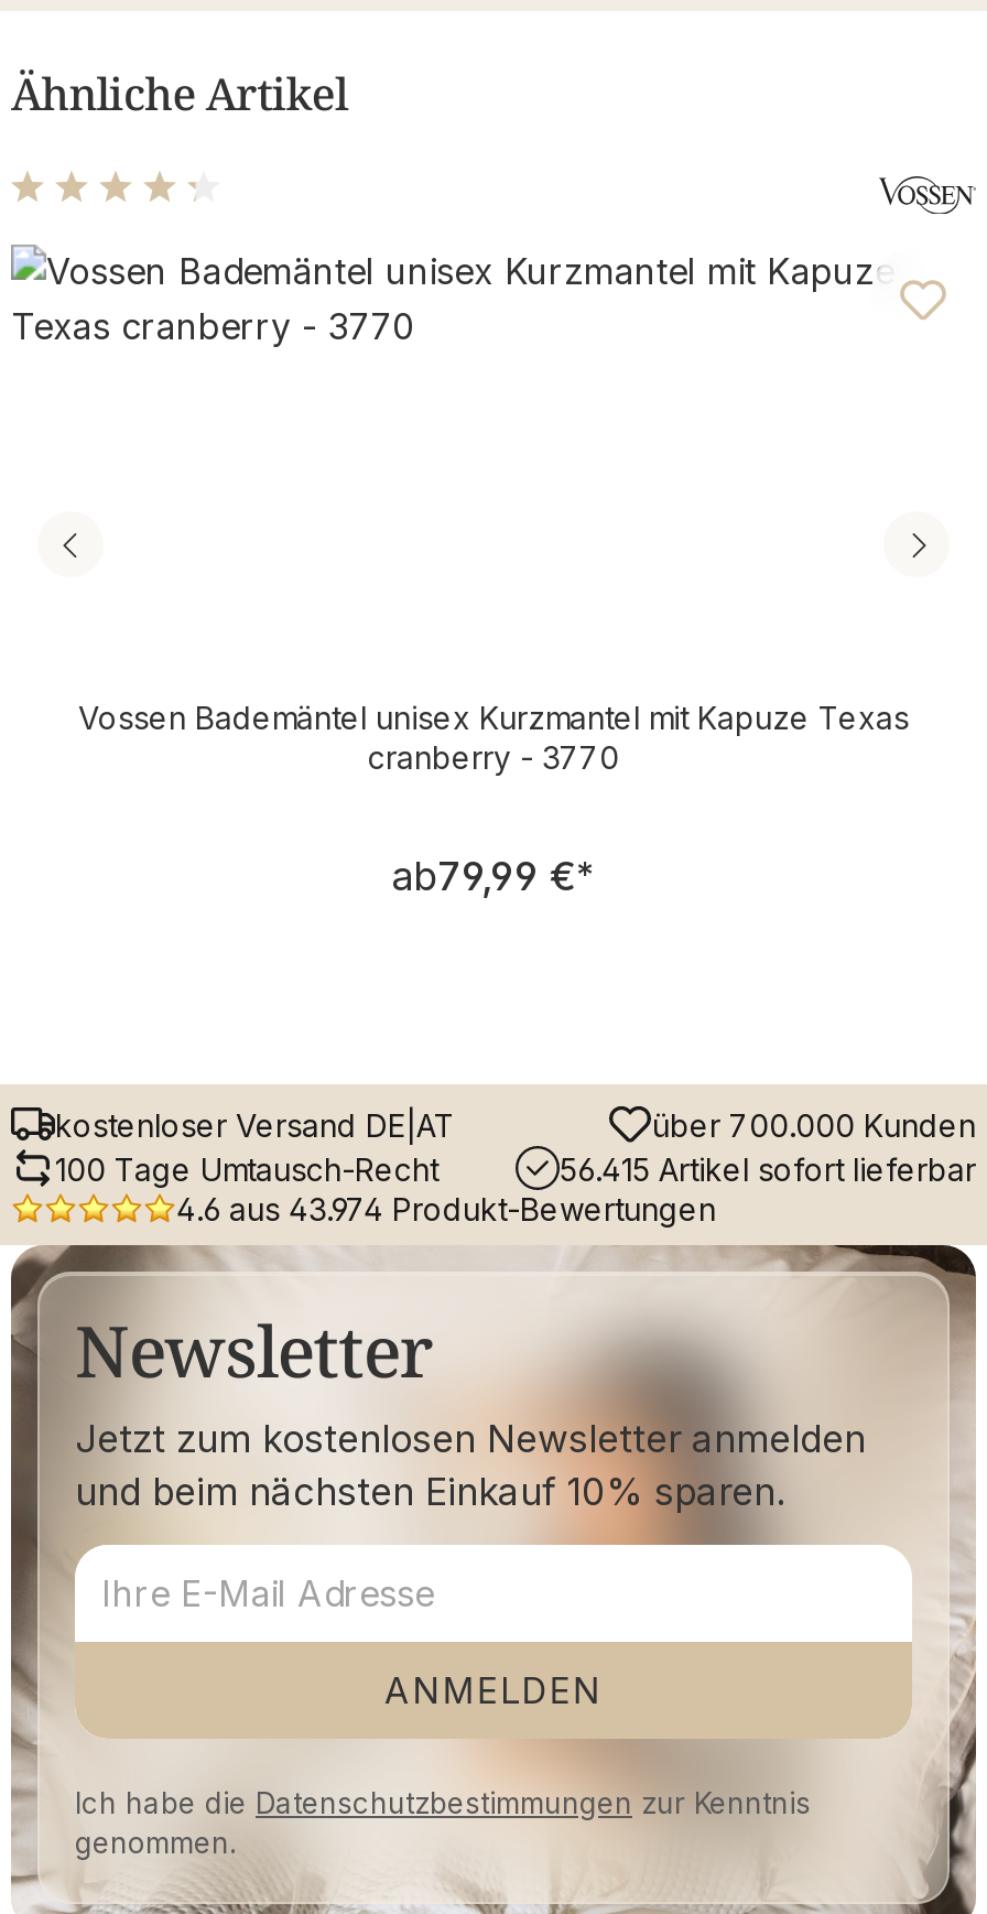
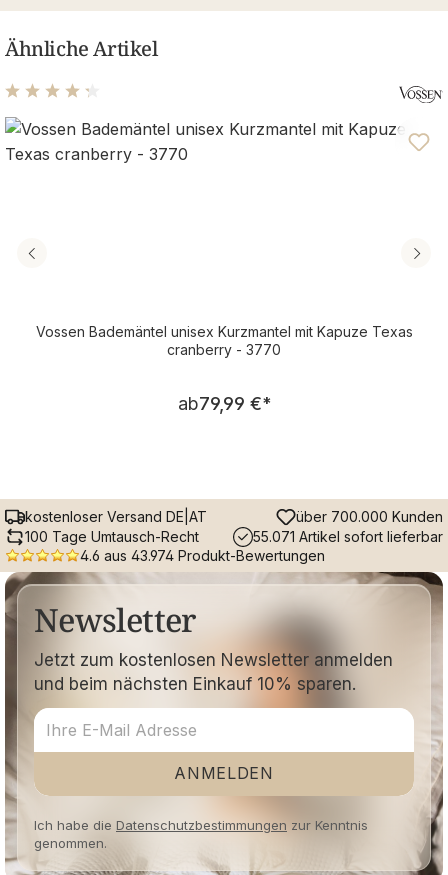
[560,1150,976,1187] 56.415 Artikel sofort lieferbar -> [253,528,443,545] 55.071 Artikel sofort lieferbar

